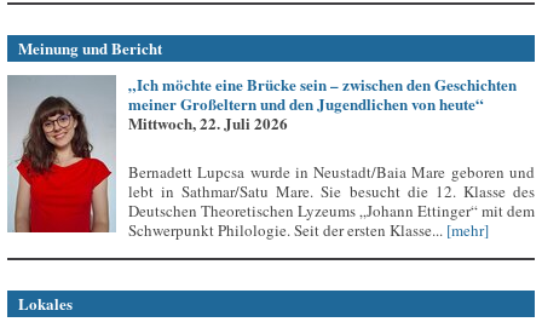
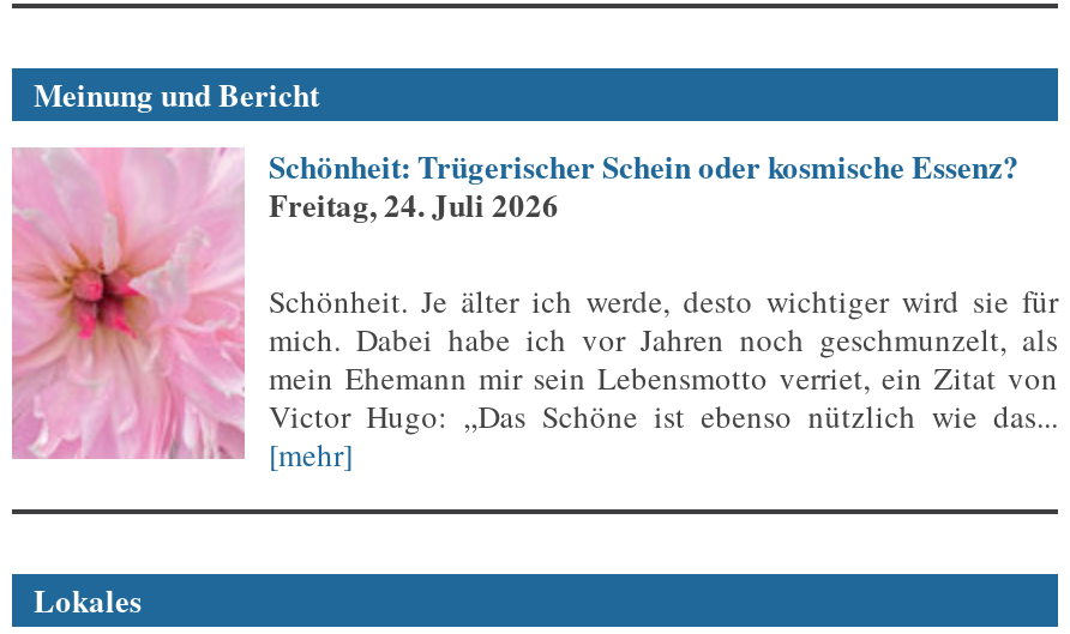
[7,73,517,234] [image] | „Ich möchte eine Brücke sein – zwischen den Geschichten | meiner Großeltern und den Jugendlichen von heute“ | Mittwoch, 22. Juli 2026 -> [12,143,1020,459] [image] | Schönheit: Trügerischer Schein oder kosmische Essenz? | Freitag, 24. Juli 2026
[128,161,535,241] Bernadett Lupcsa wurde in Neustadt/Baia Mare geboren und | lebt in Sathmar/Satu Mare. Sie besucht die 12. Klasse des | Deutschen Theoretischen Lyzeums „Johann Ettinger“ mit dem | Schwerpunkt Philologie. Seit der ersten Klasse... [mehr] -> [269,279,1058,476] Schönheit. Je älter ich werde, desto wichtiger wird sie für | mich. Dabei habe ich vor Jahren noch geschmunzelt, als | mein Ehemann mir sein Lebensmotto verriet, ein Zitat von | Victor Hugo: „Das Schöne ist ebenso nützlich wie das... | [mehr]

